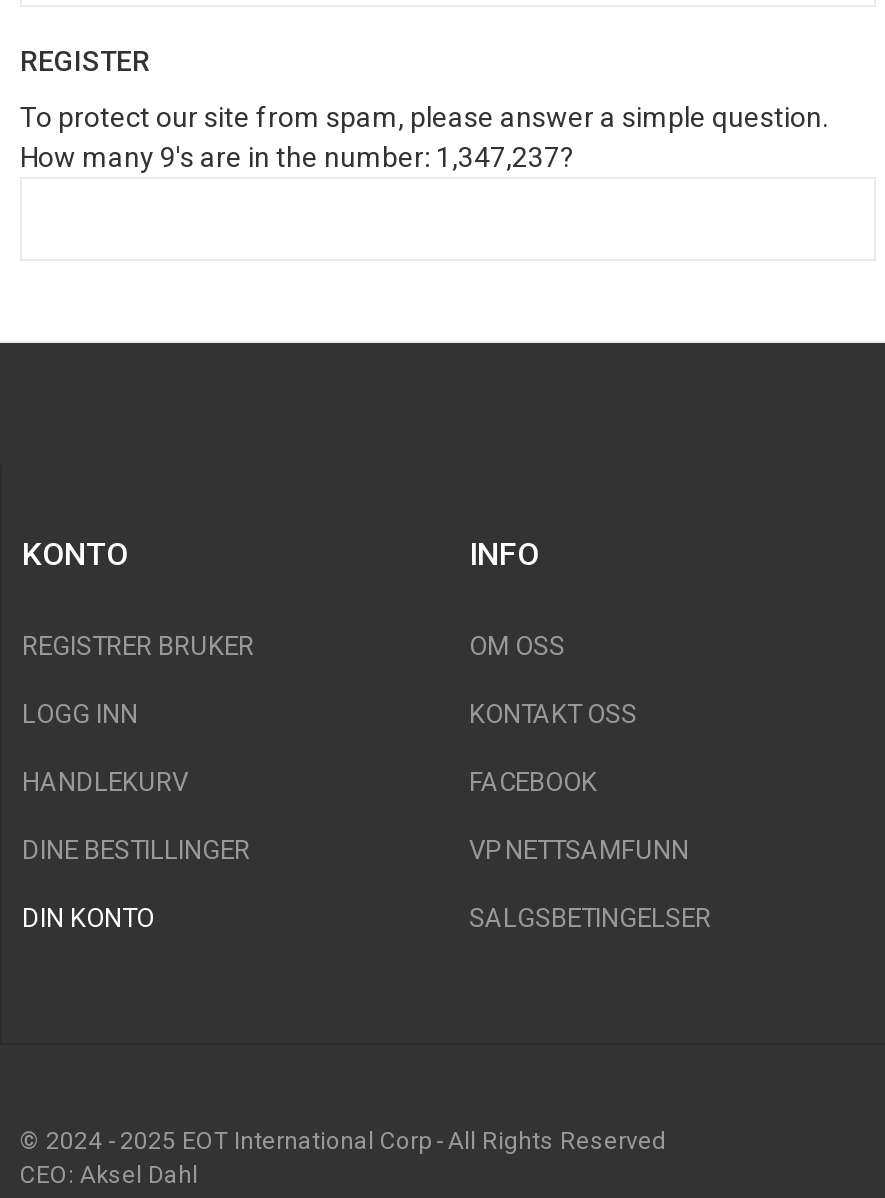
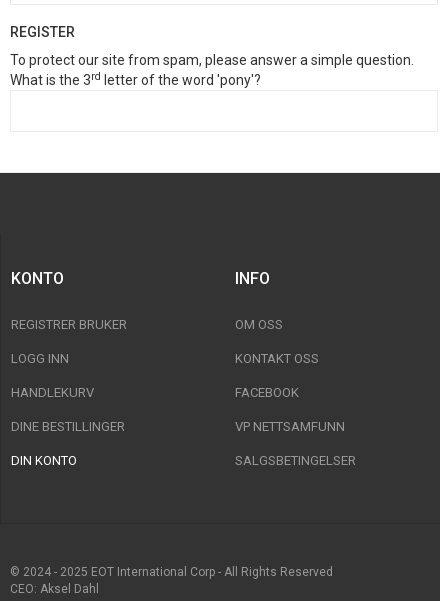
[20,141,574,173] How many 9's are in the number: 1,347,237? -> [10,70,261,88] What is the 3rd letter of the word 'pony'?

